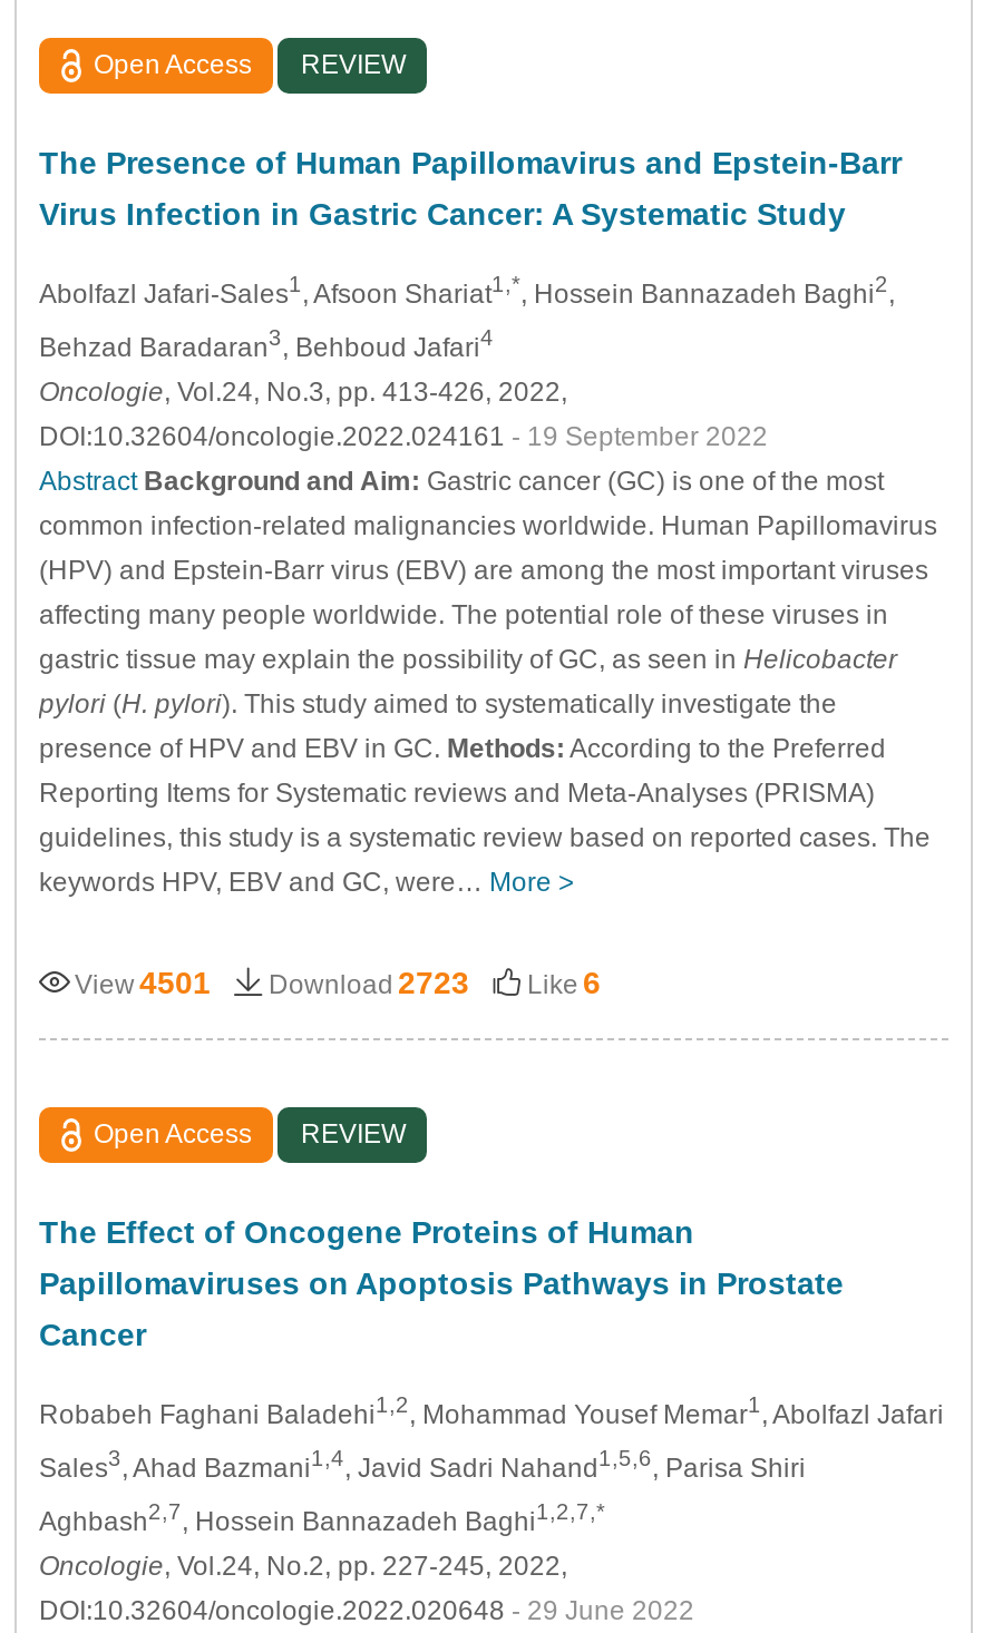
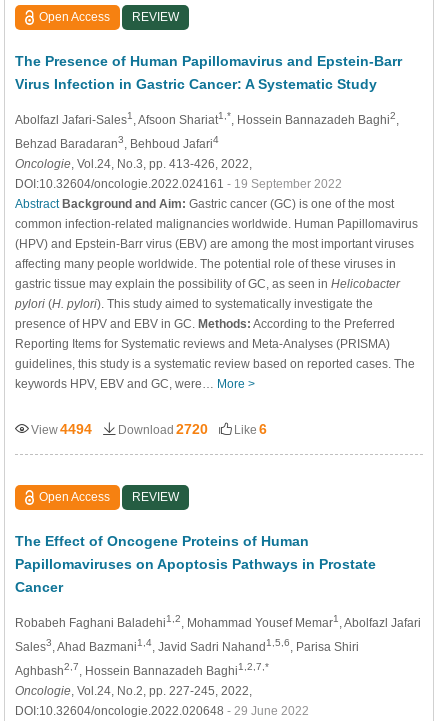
[75,964,211,1000] View 4501 -> [31,421,92,437] View 4494
[269,964,469,1000] Download 2723 -> [118,421,208,437] Download 2720

